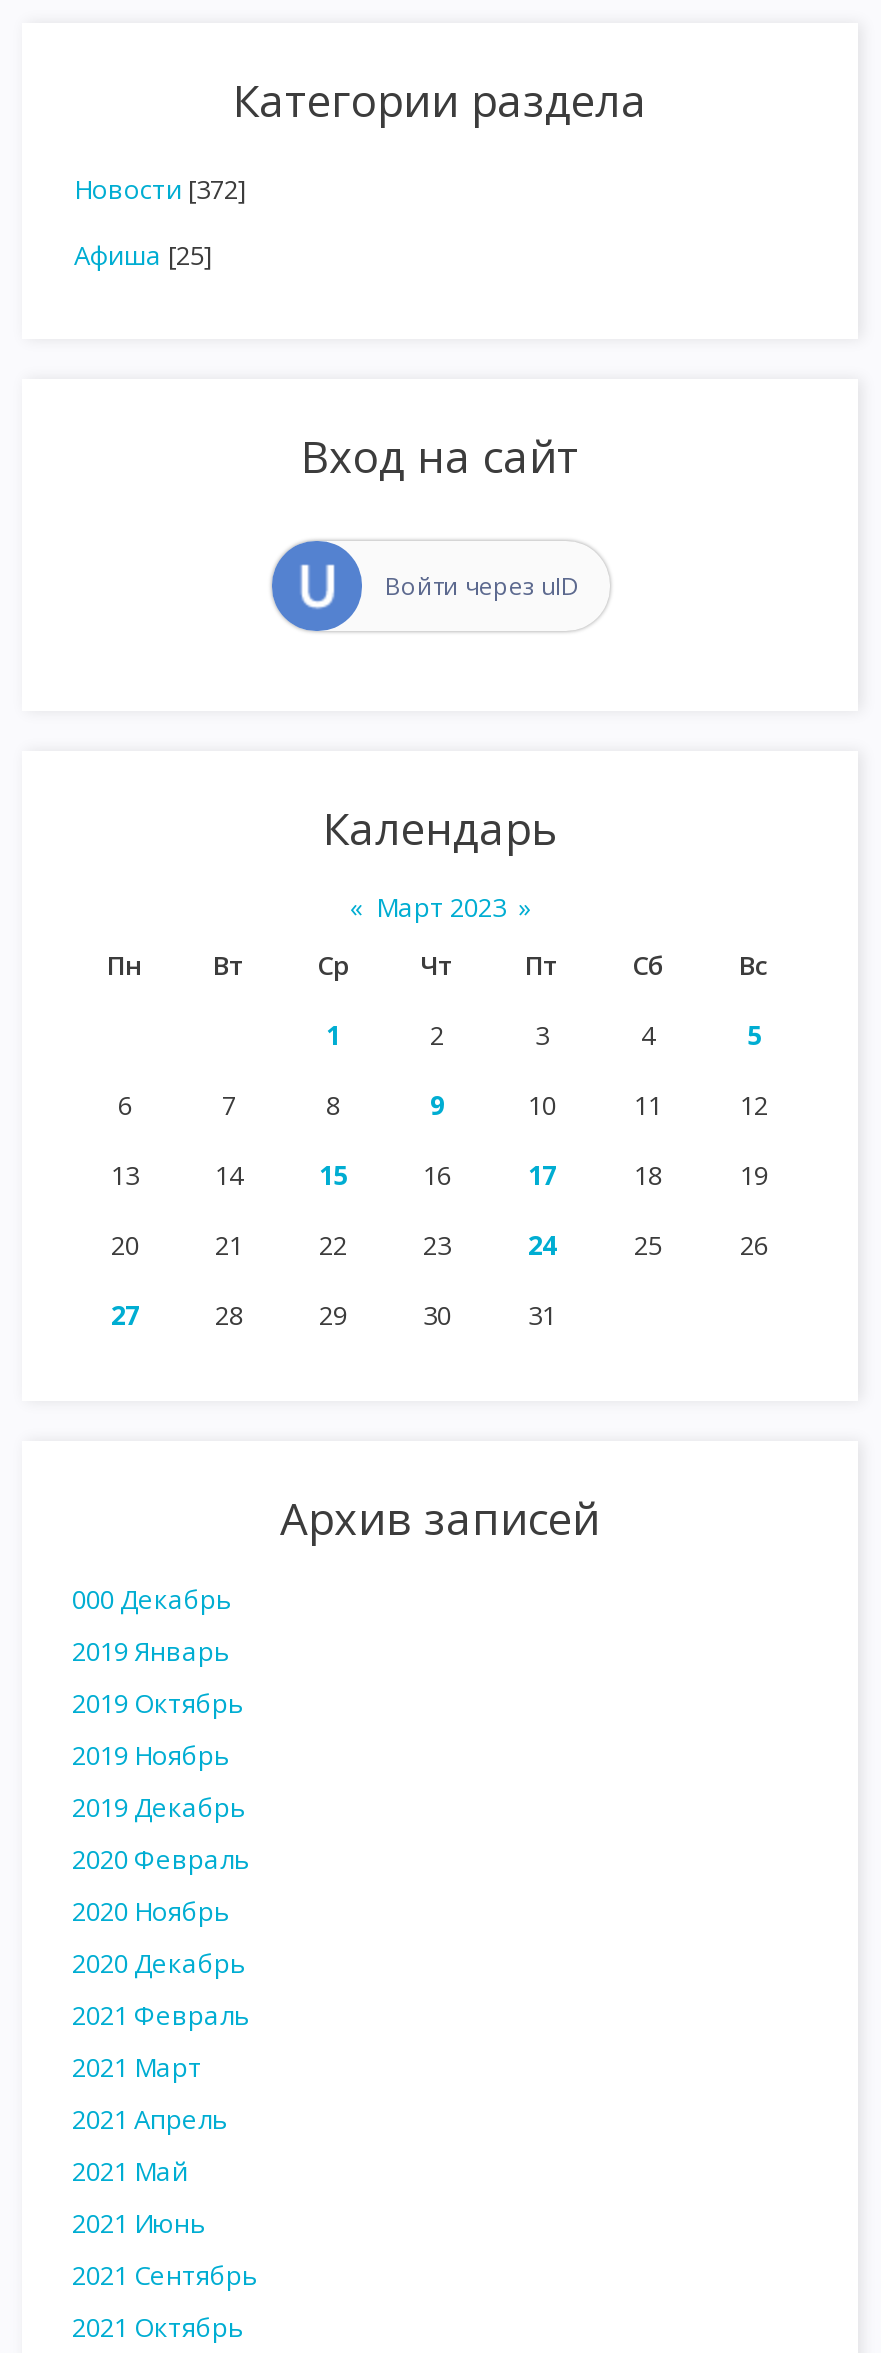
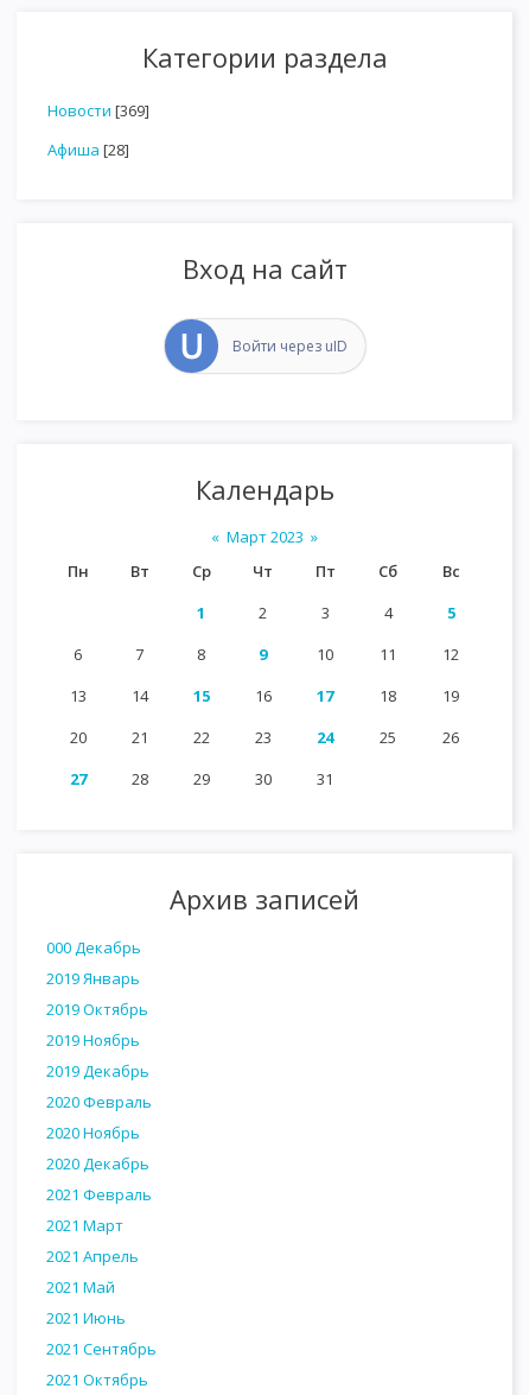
[74,171,246,207] Новости [372] -> [47,100,149,121] Новости [369]
[74,237,212,273] Афиша [25] -> [47,139,129,160] Афиша [28]

